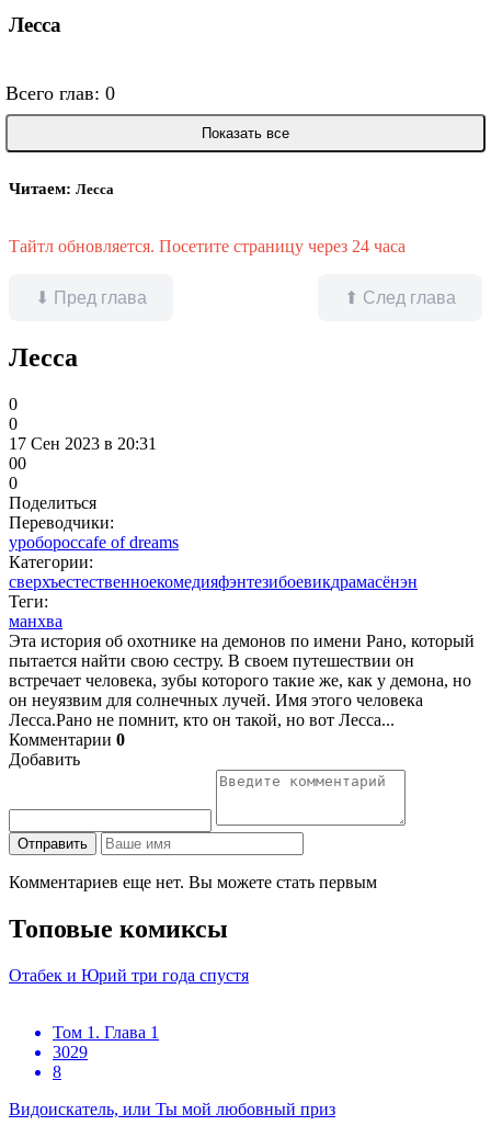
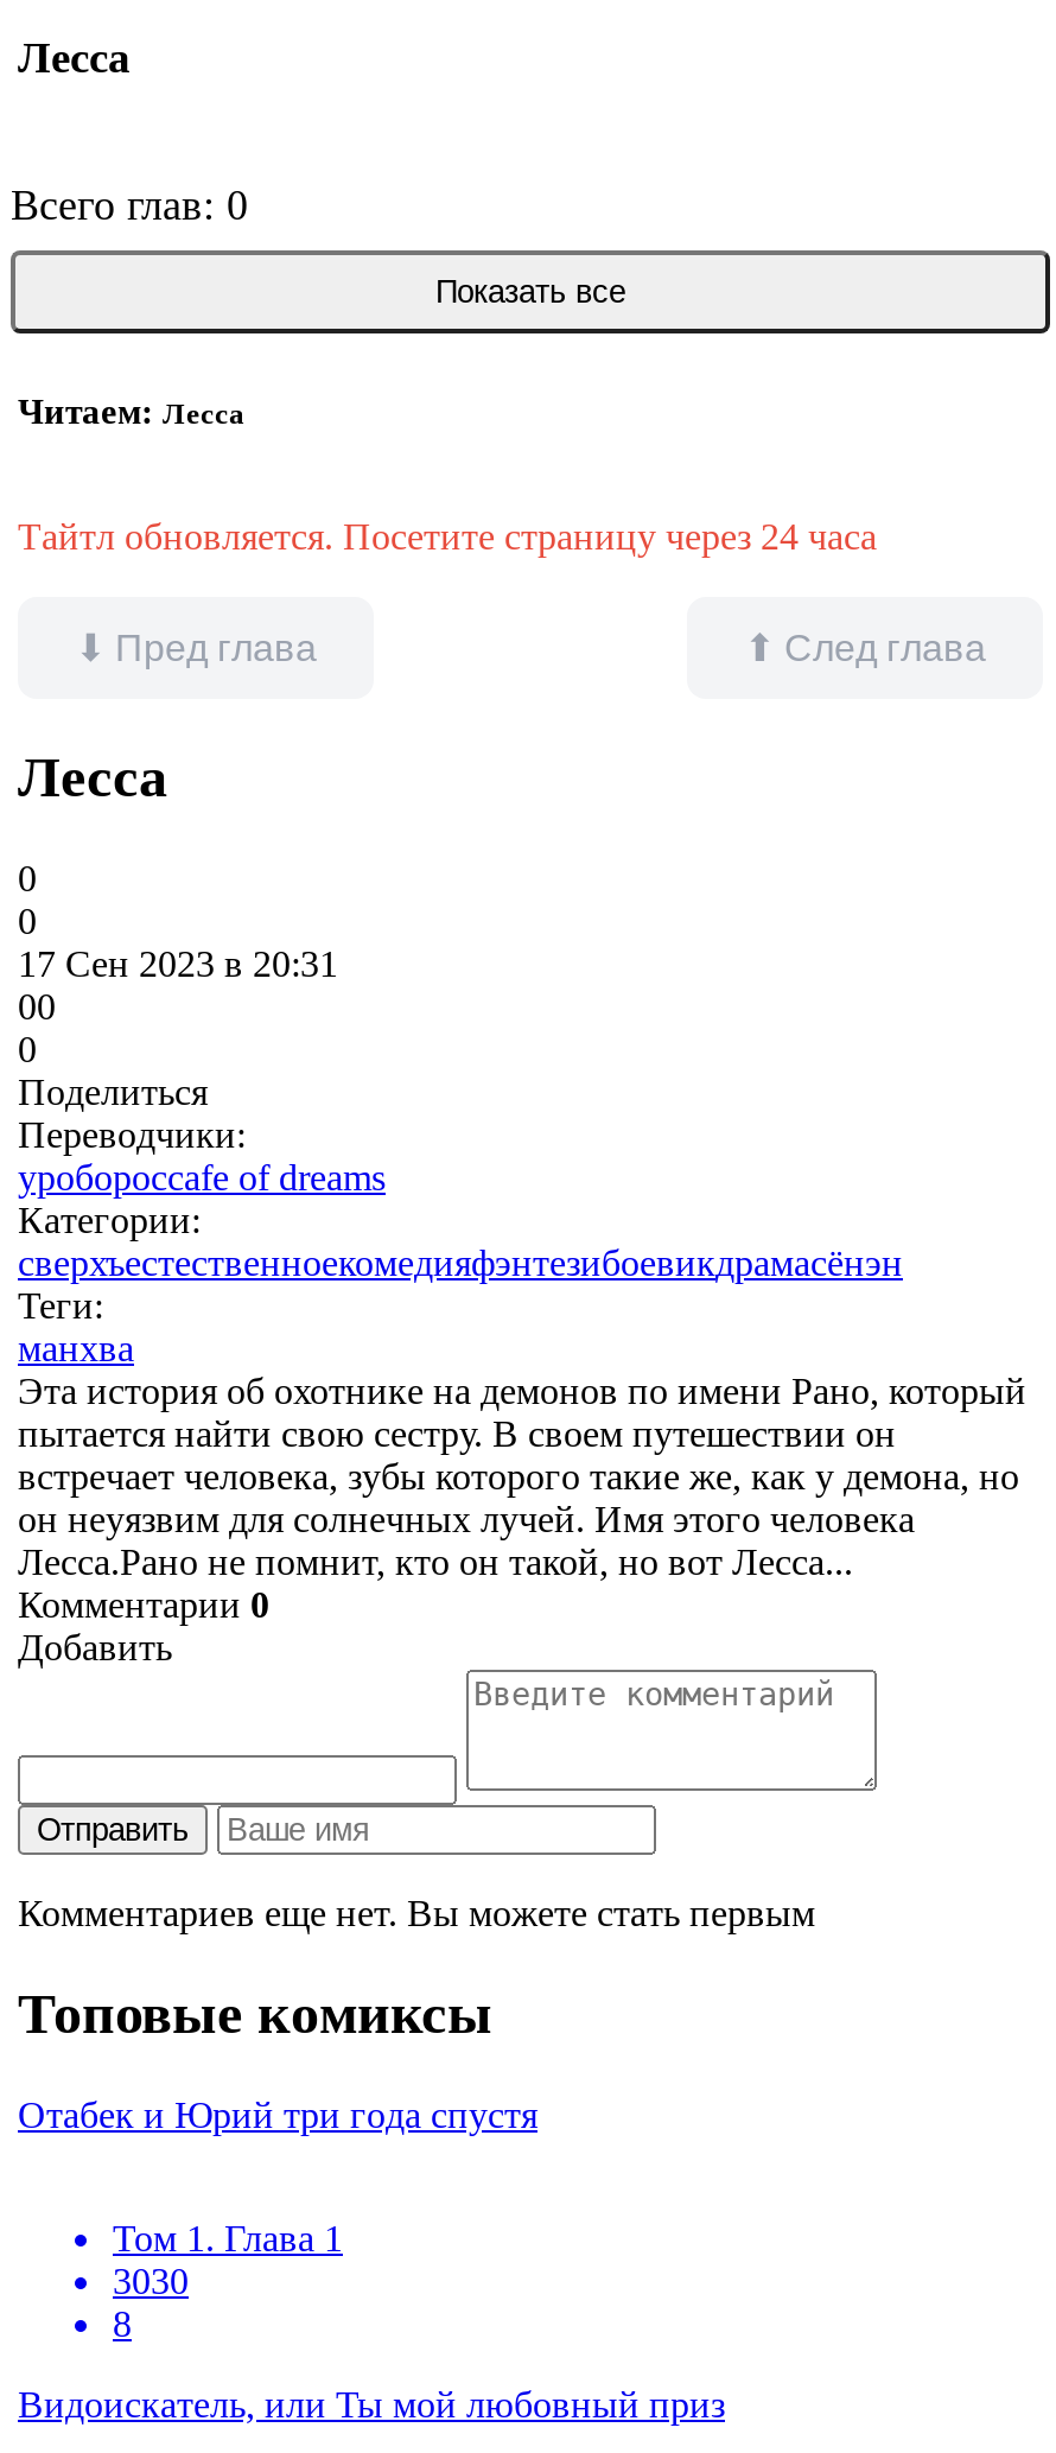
[53,1043,88,1061] 3029 -> [113,2261,189,2301] 3030

